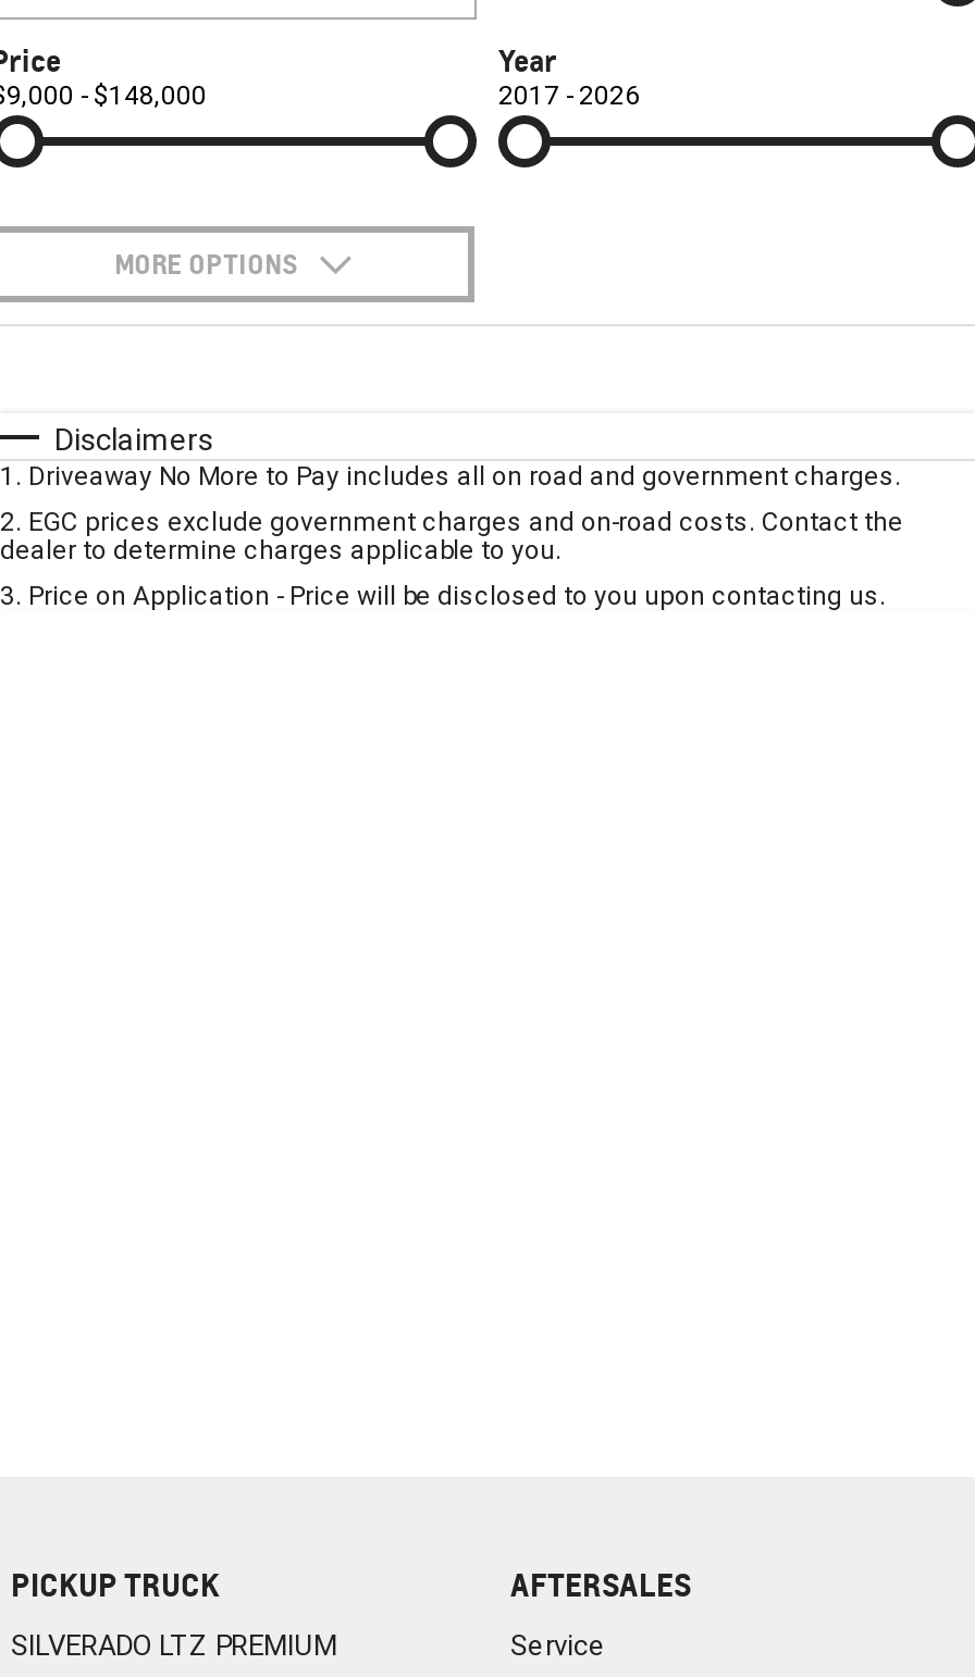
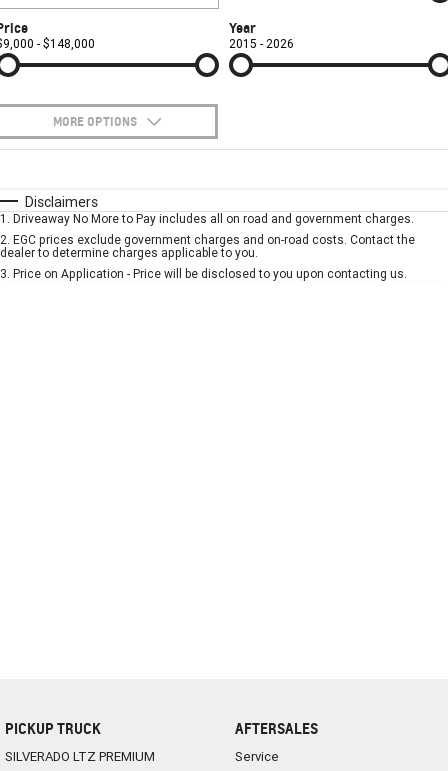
[498,78,640,111] 2017 - 2026 -> [229,36,294,51] 2015 - 2026

